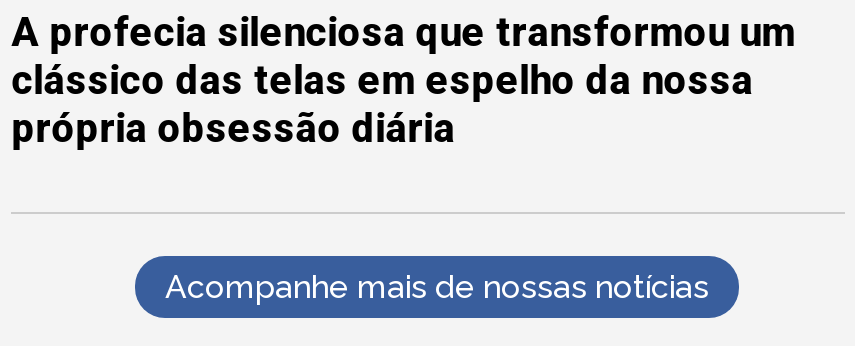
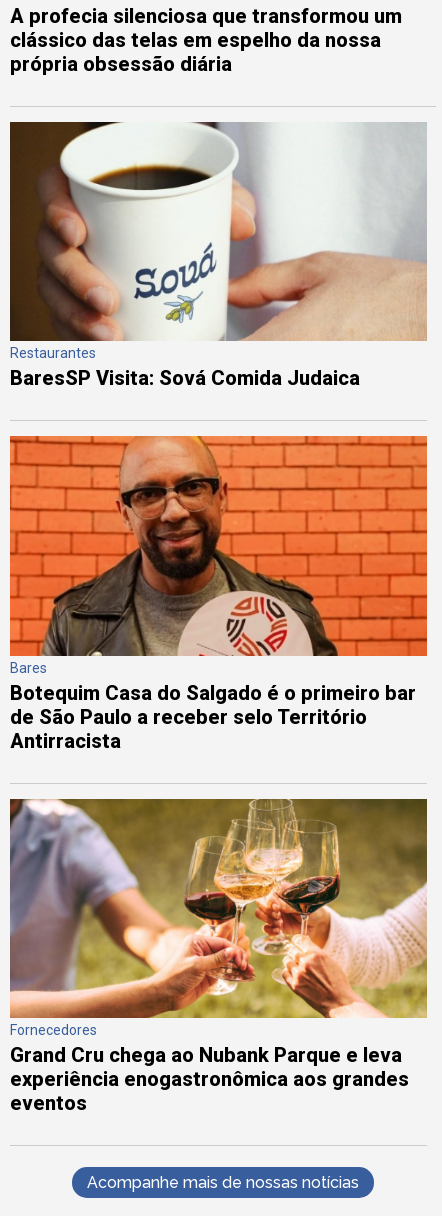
none -> [9,121,428,390] [image] | Restaurantes | BaresSP Visita: Sová Comida Judaica
none -> [9,435,428,753] [image] | Bares | Botequim Casa do Salgado é o primeiro bar | de São Paulo a receber selo Território | Antirracista
none -> [9,798,428,1115] [image] | Fornecedores | Grand Cru chega ao Nubank Parque e leva | experiência enogastronômica aos grandes | eventos

